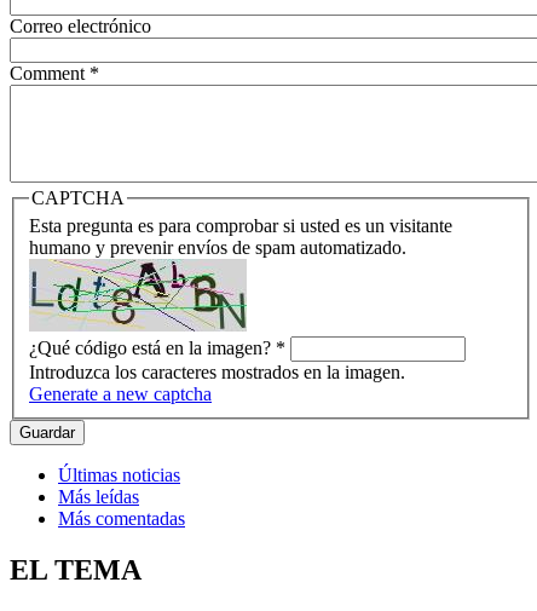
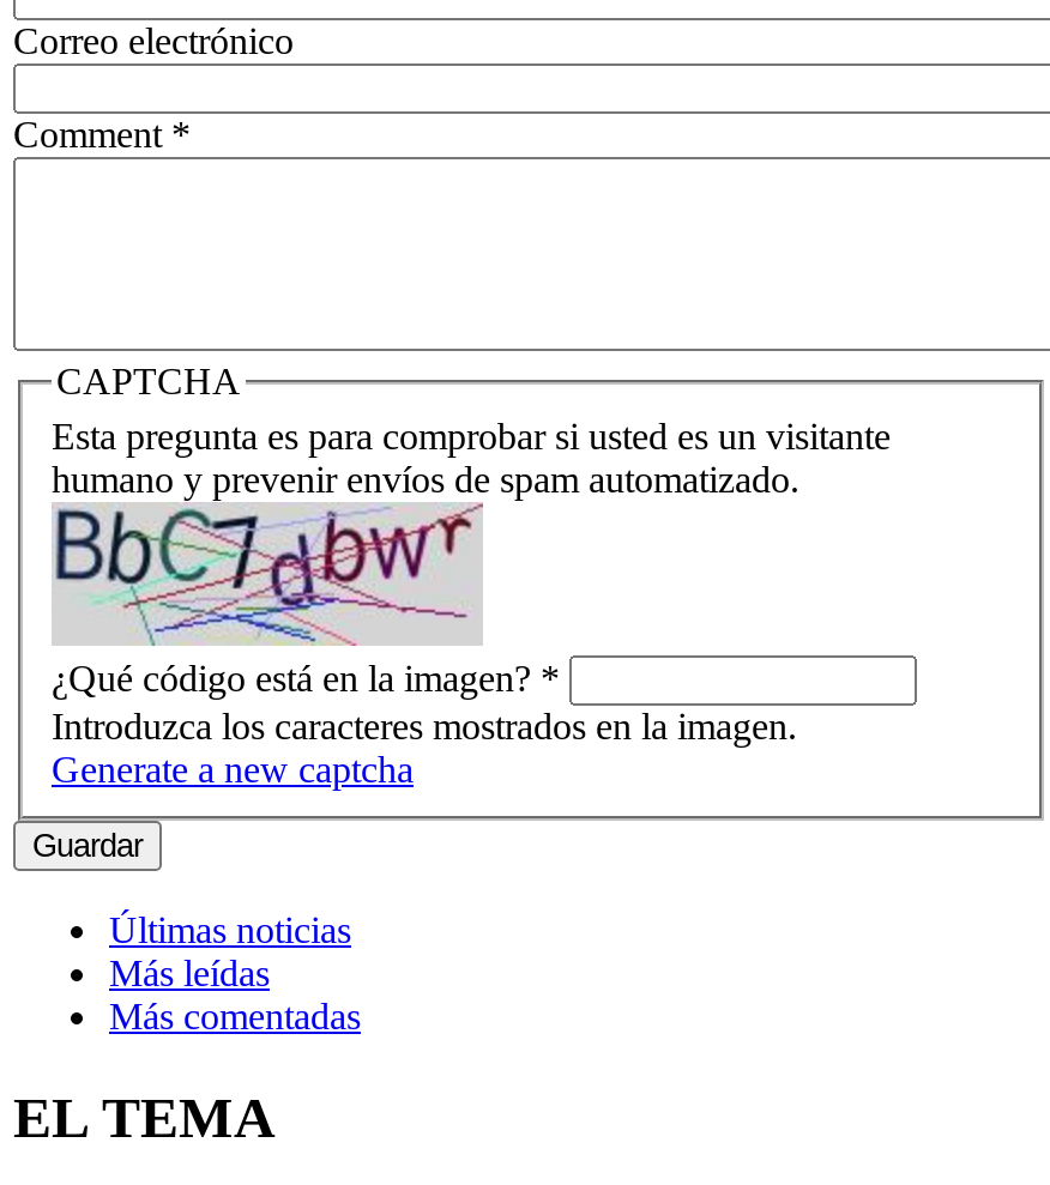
[30,261,247,332] [image] -> [54,507,483,646] [image]

